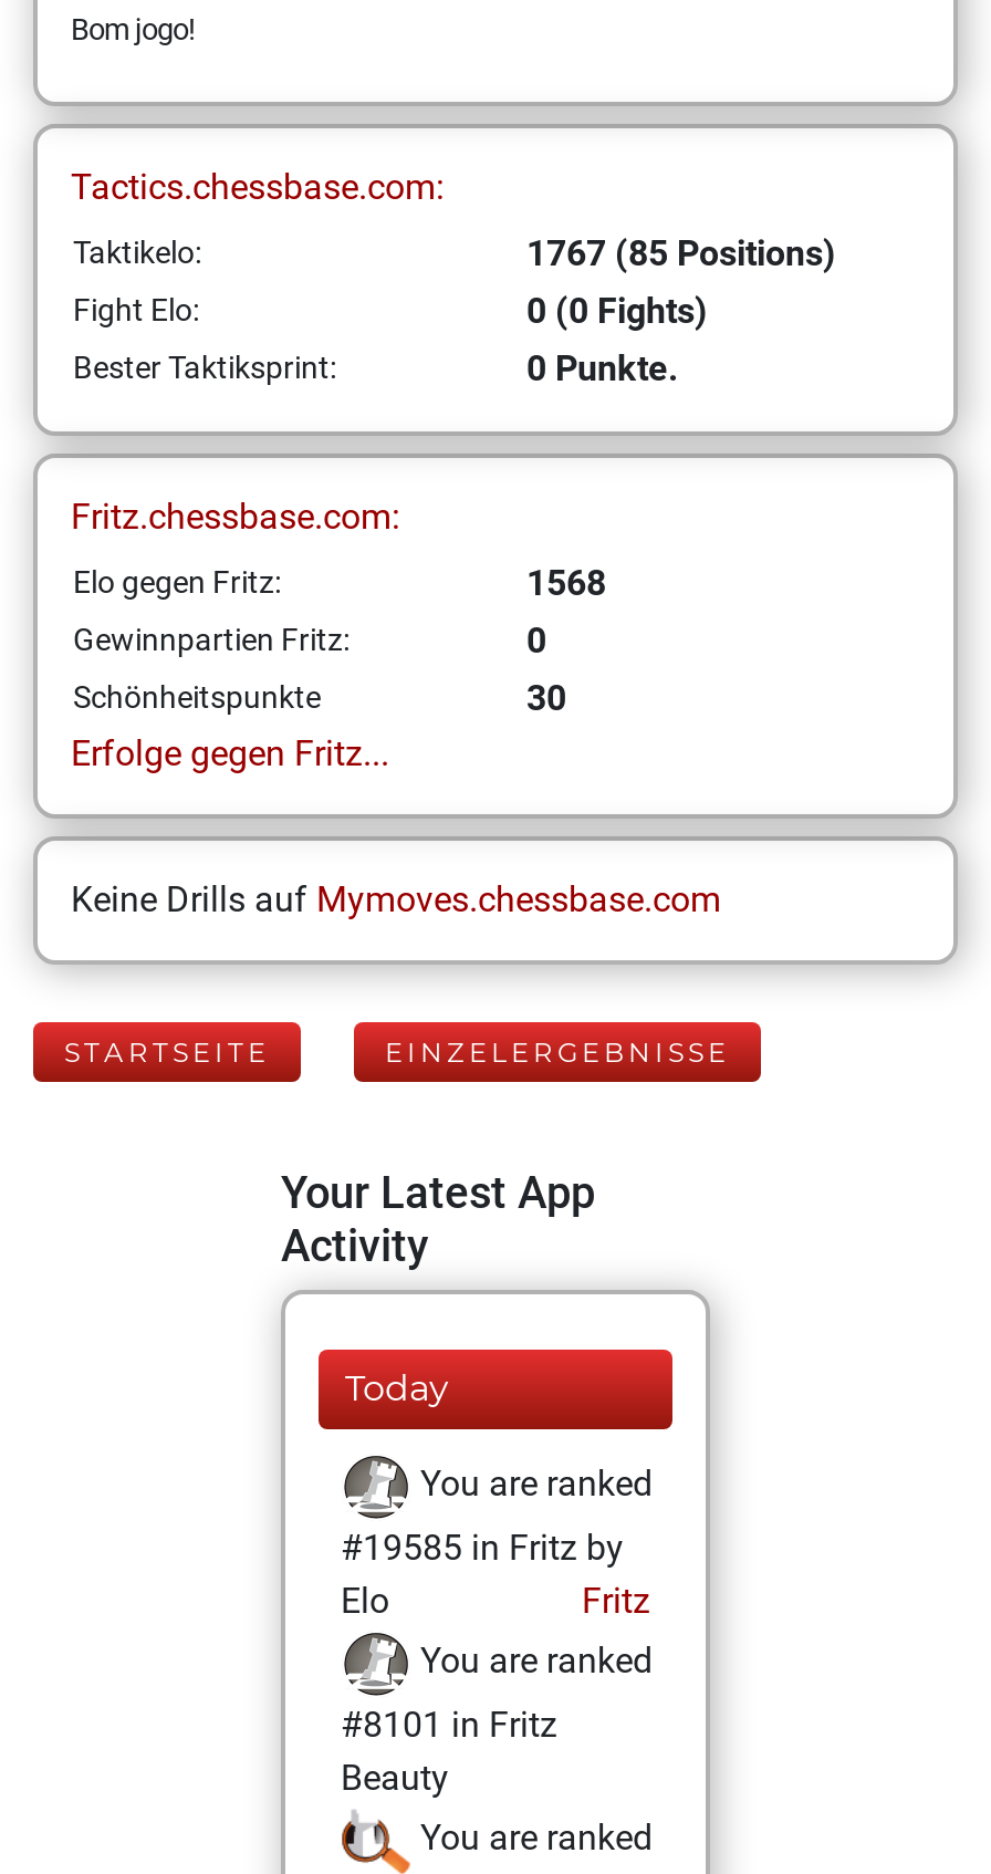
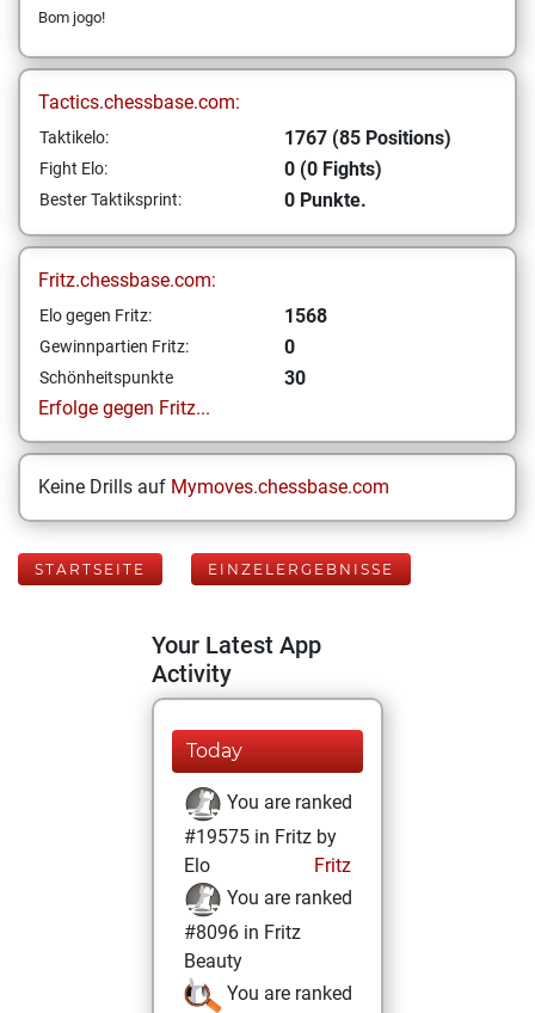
[341,1527,624,1569] #19585 in Fritz by -> [184,825,337,848] #19575 in Fritz by
[341,1704,557,1746] #8101 in Fritz -> [184,921,301,944] #8096 in Fritz

